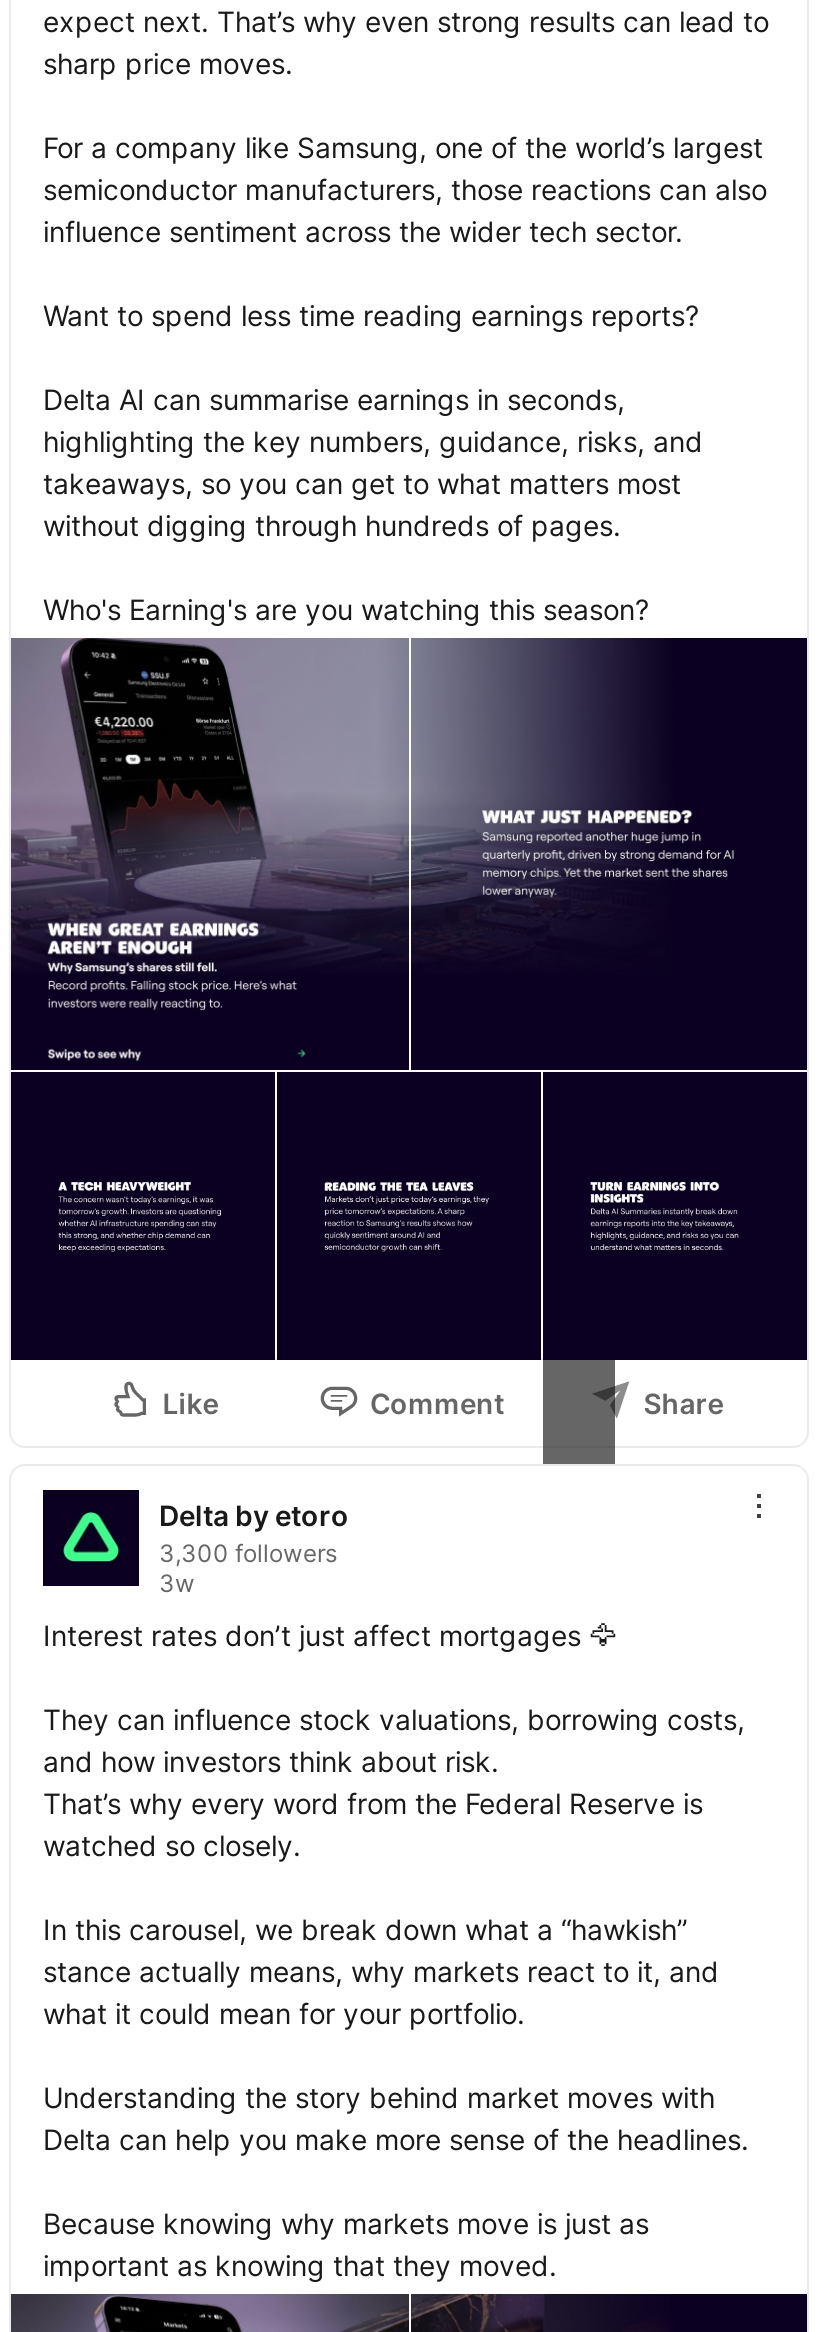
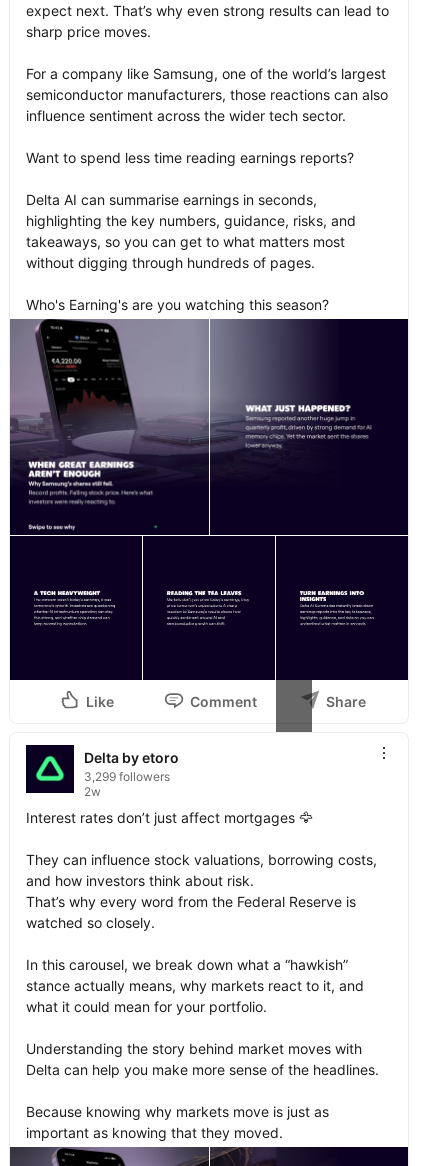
[159,1539,337,1599] 3,300 followers | 3w -> [84,769,170,799] 3,299 followers | 2w

